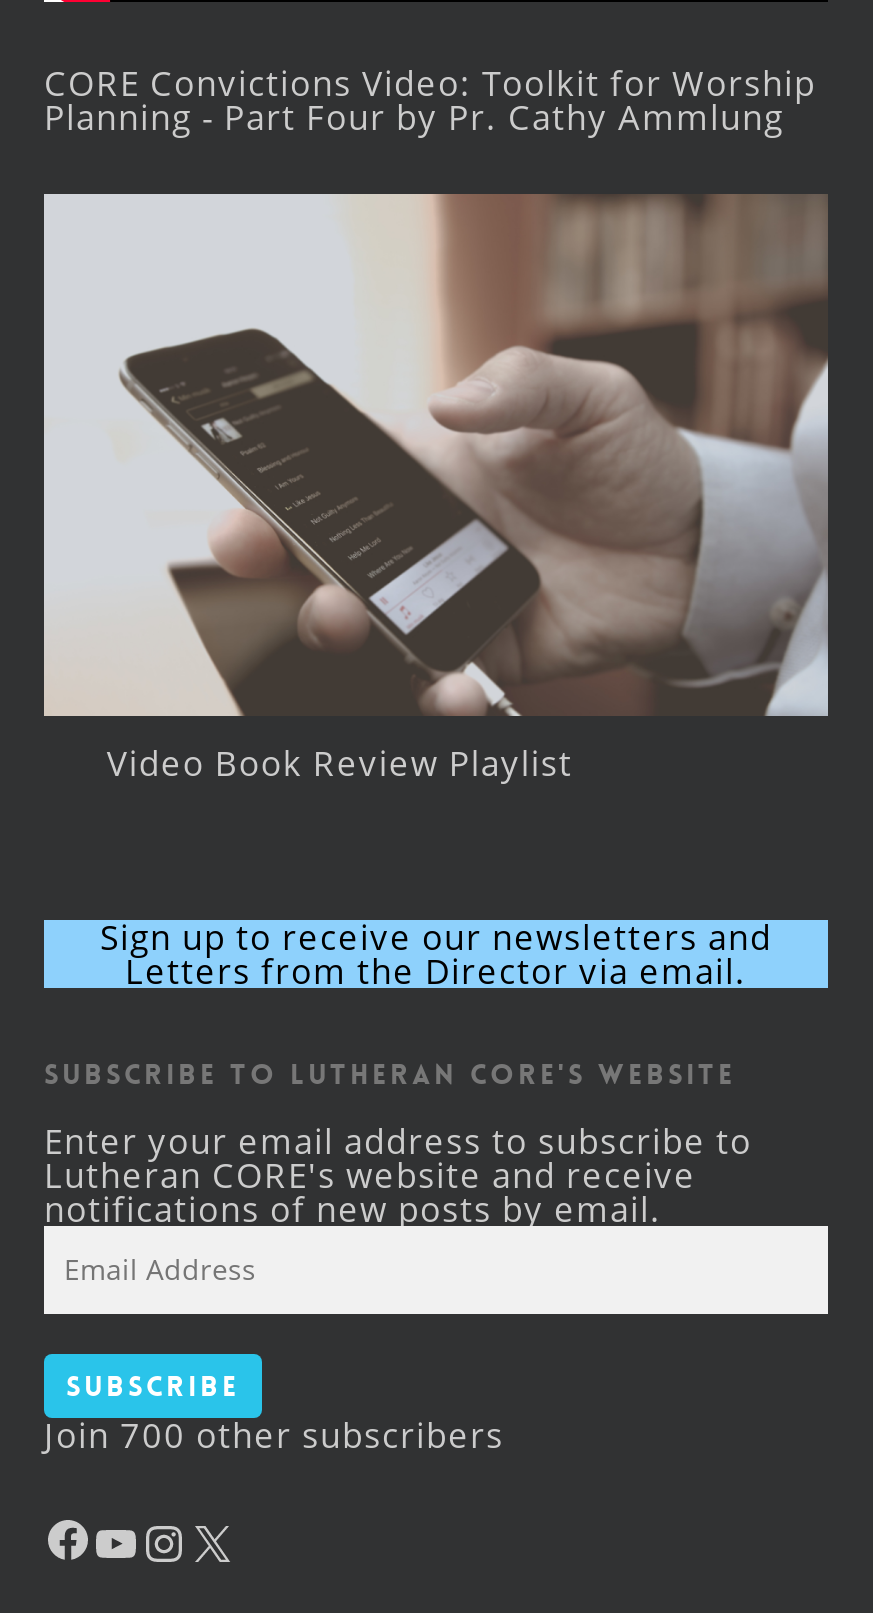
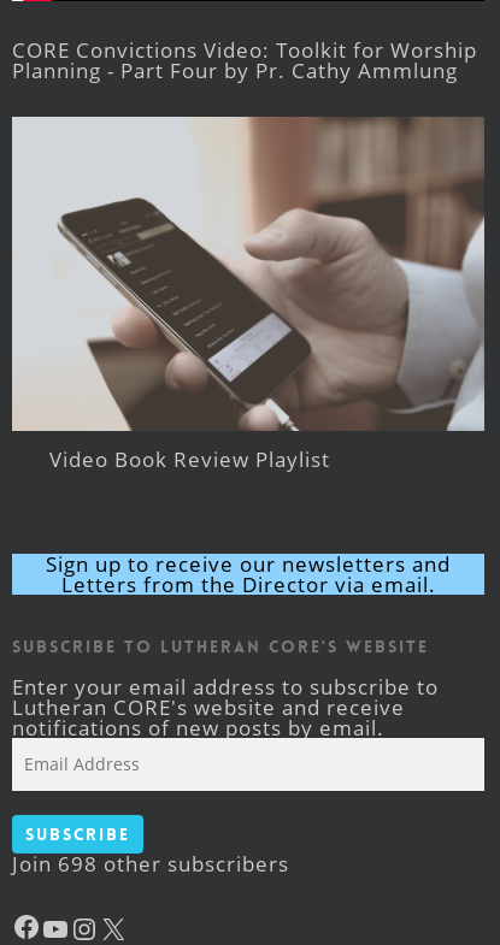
[44,1413,504,1459] Join 700 other subscribers -> [12,850,289,878] Join 698 other subscribers

